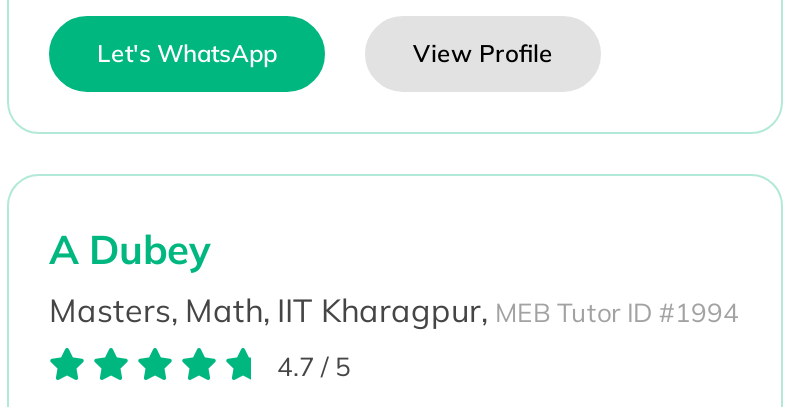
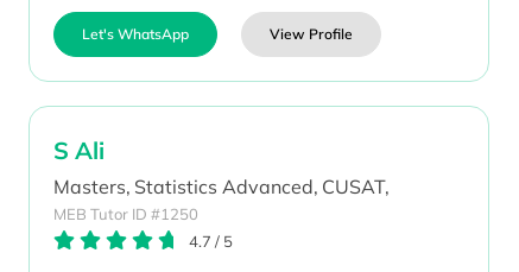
[49,225,739,331] A Dubey | Masters, Math, IIT Kharagpur, MEB Tutor ID #1994 -> [53,136,390,224] S Ali | Masters, Statistics Advanced, CUSAT, | MEB Tutor ID #1250

